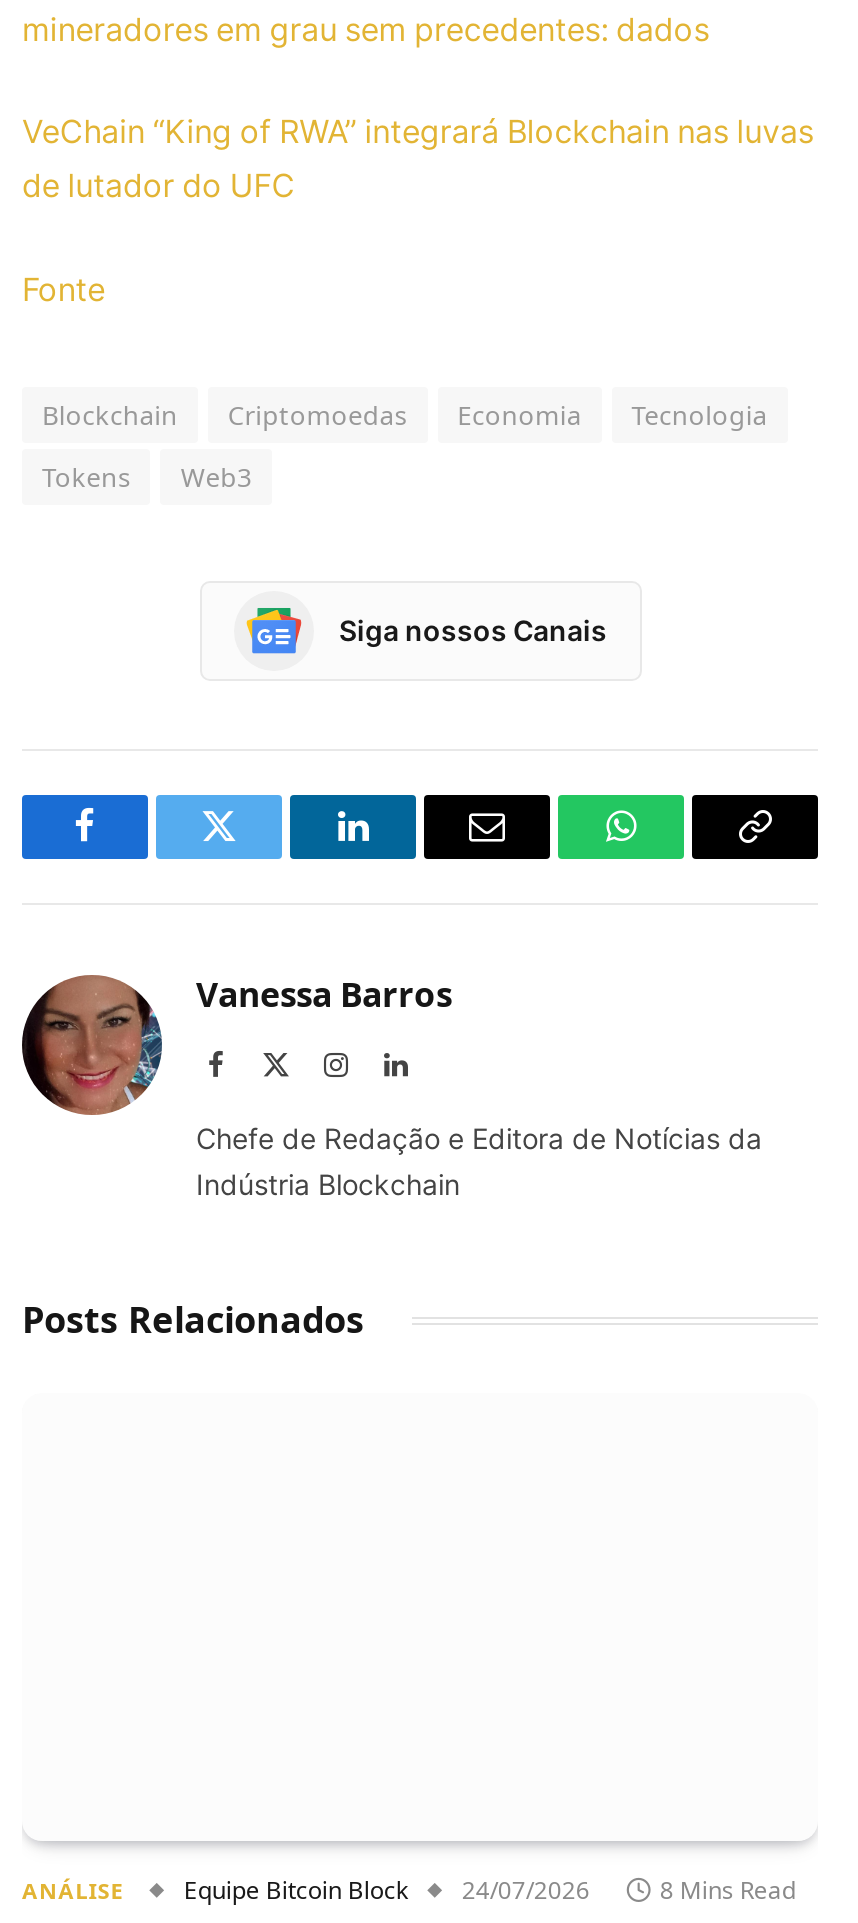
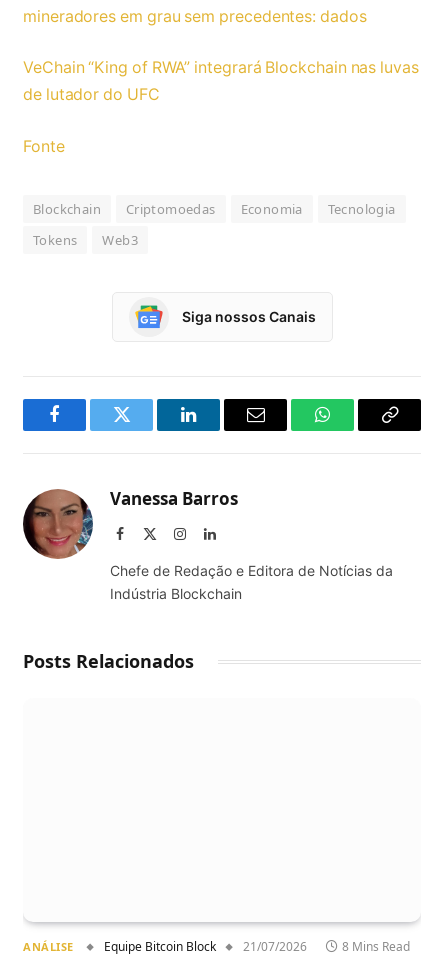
[22,1872,590,1906] ANÁLISE Equipe Bitcoin Block 24/07/2026 -> [23,938,307,955] ANÁLISE Equipe Bitcoin Block 21/07/2026

